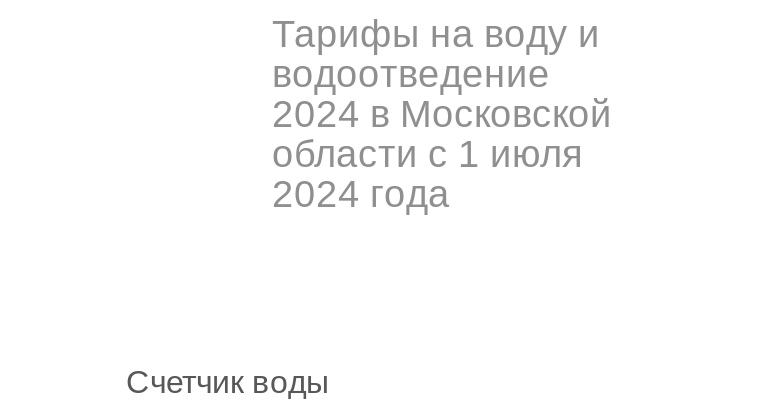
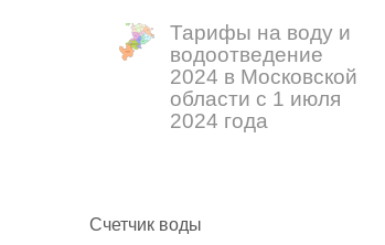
none -> [118,22,156,62] [image]

